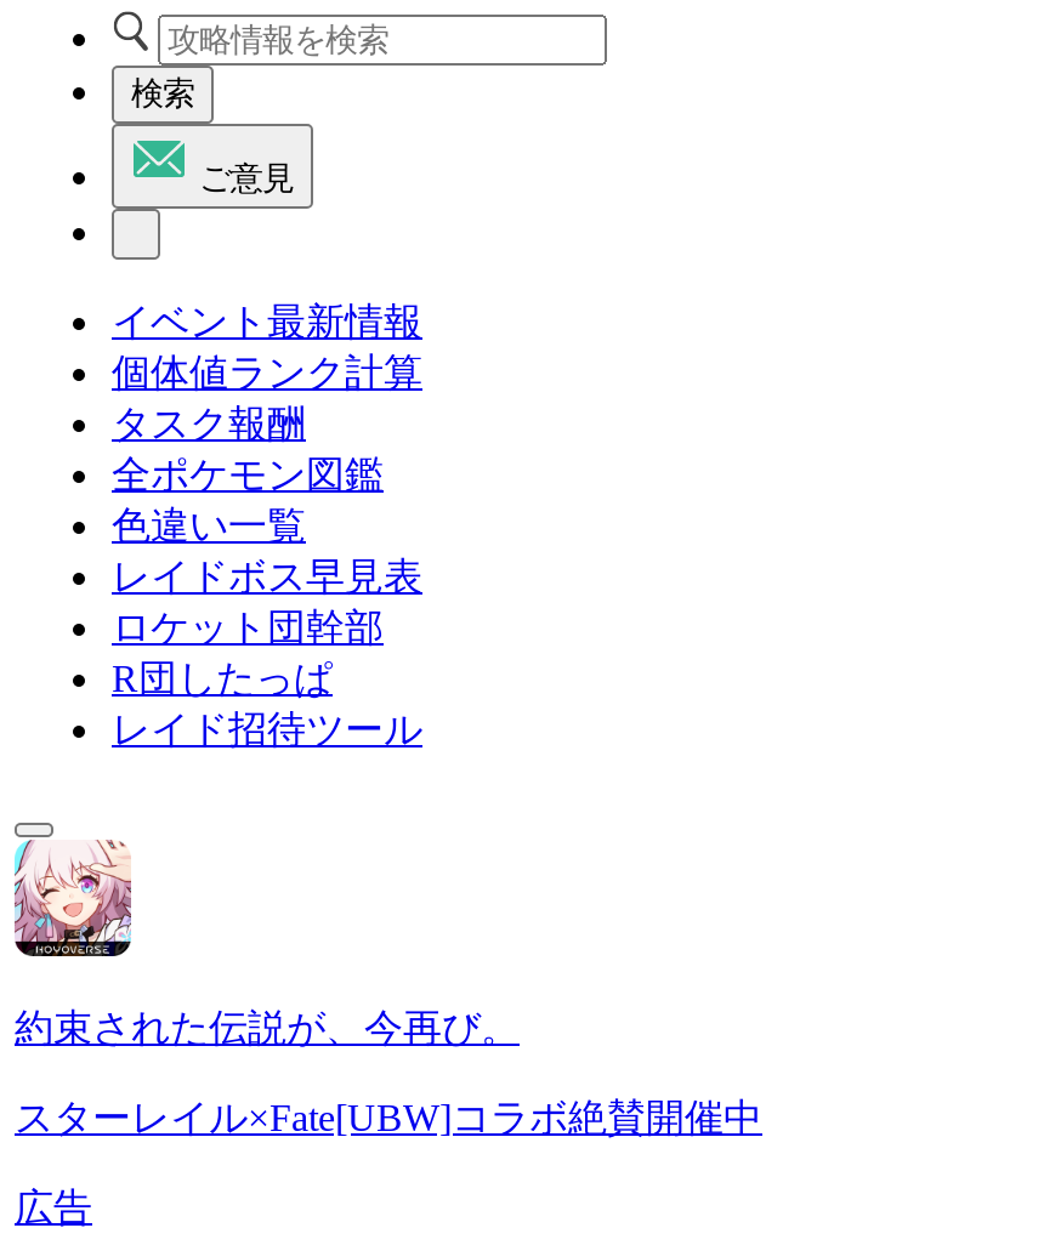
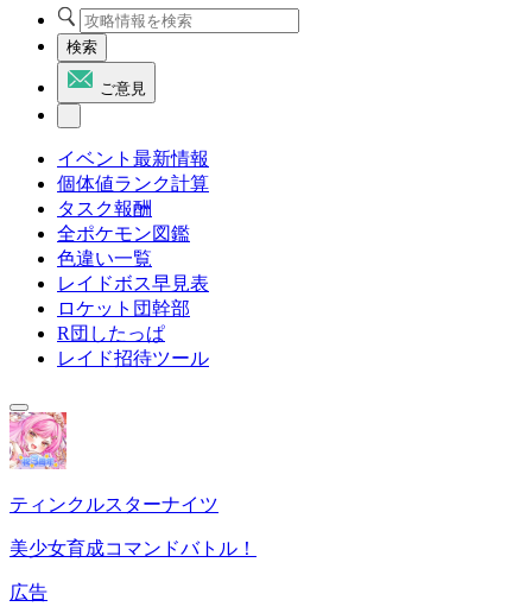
[12,837,520,1048] [image] | 約束された伝説が、今再び。 -> [8,411,218,514] [image] | ティンクルスターナイツ
[15,1097,762,1138] スターレイル×Fate[UBW]コラボ絶賛開催中 -> [9,538,256,558] 美少女育成コマンドバトル！

